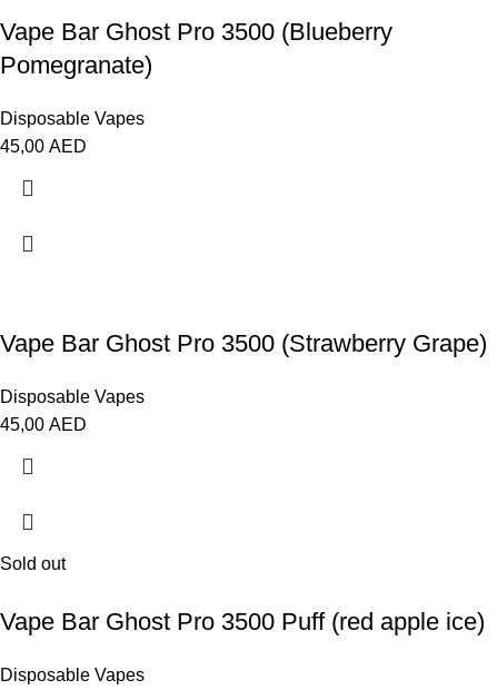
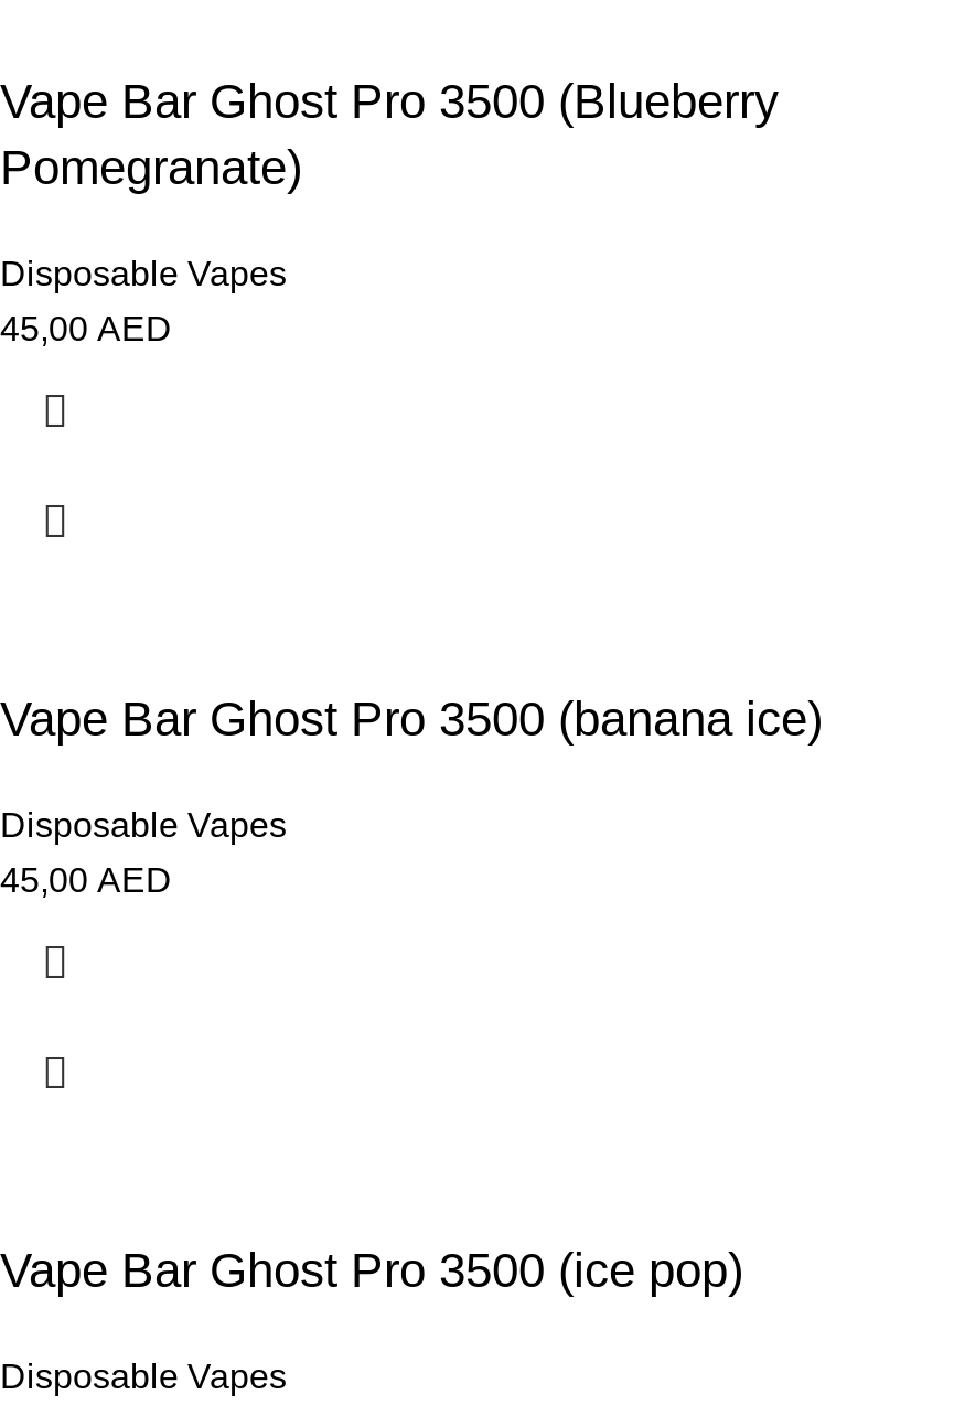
[0,329,487,357] Vape Bar Ghost Pro 3500 (Strawberry Grape) -> [0,691,823,746] Vape Bar Ghost Pro 3500 (banana ice)
[0,554,485,635] Sold out | Vape Bar Ghost Pro 3500 Puff (red apple ice) -> [0,1242,743,1298] Vape Bar Ghost Pro 3500 (ice pop)

